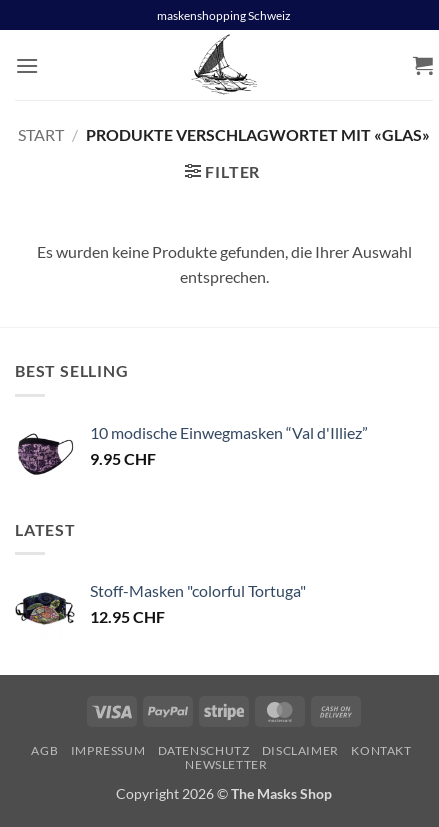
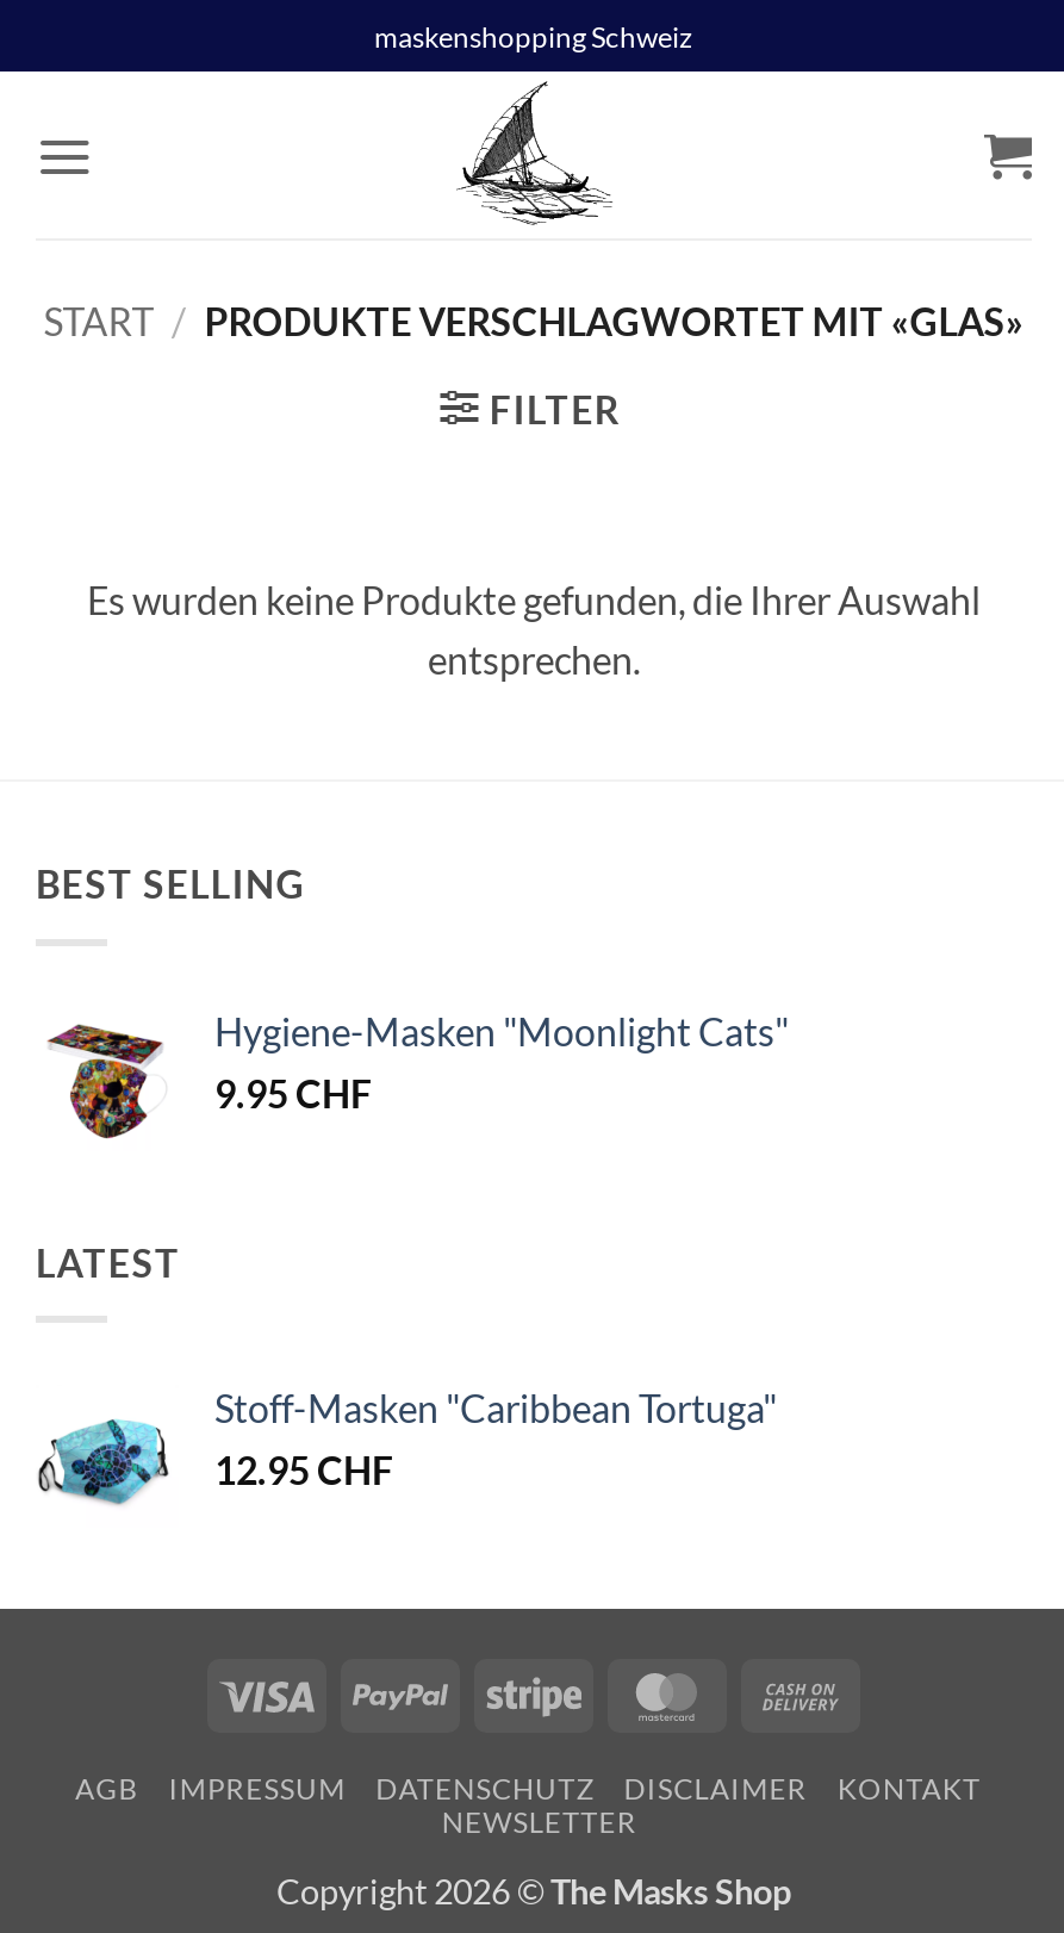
[17,422,368,477] [image] | 10 modische Einwegmasken “Val d'Illiez” -> [43,1007,789,1142] [image] | Hygiene-Masken "Moonlight Cats"
[14,581,306,631] [image] | Stoff-Masken "colorful Tortuga" -> [36,1385,777,1506] [image] | Stoff-Masken "Caribbean Tortuga"

